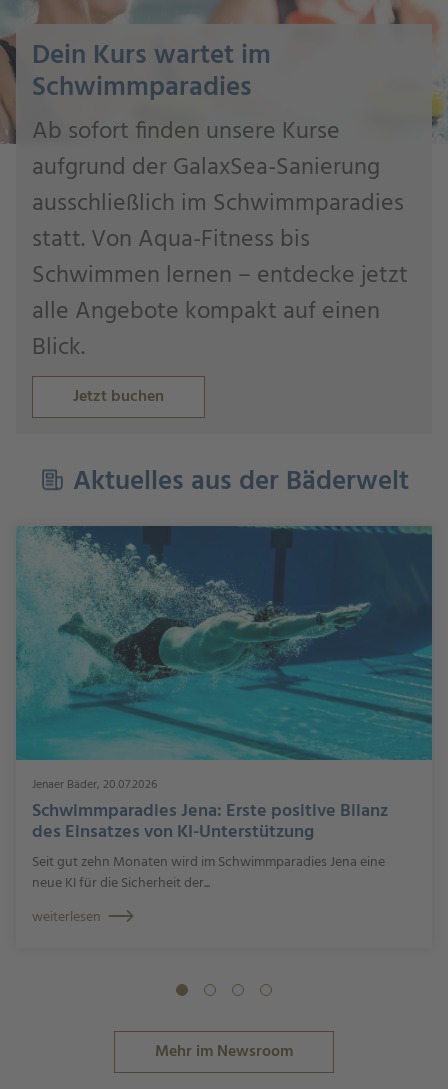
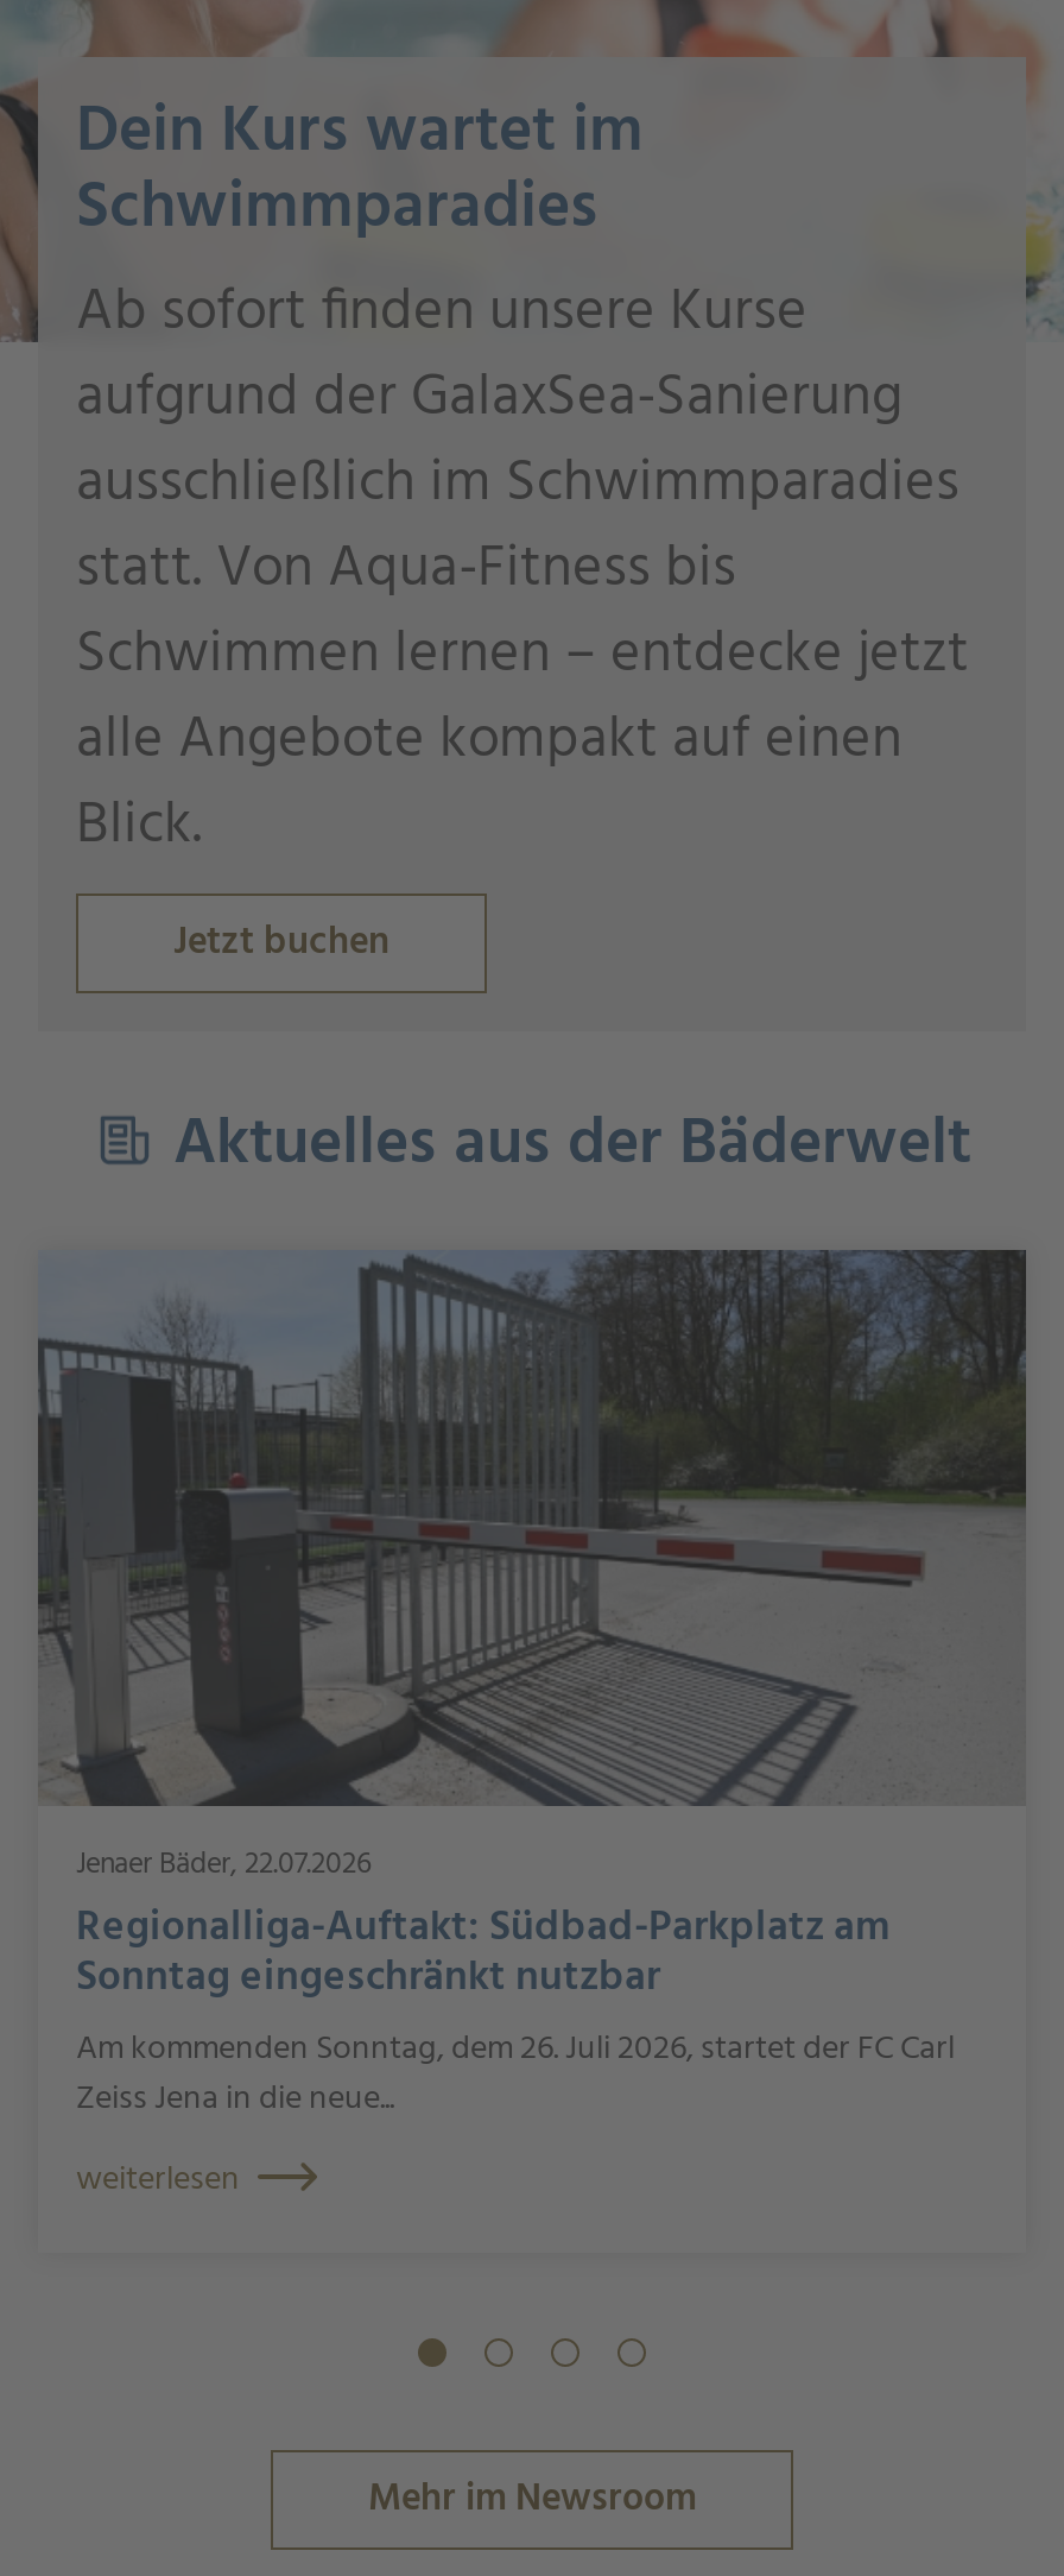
[15,525,433,895] [image] | Jenaer Bäder, 20.07.2026 | Schwimmparadies Jena: Erste positive Bilanz | des Einsatzes von KI-Unterstützung | Seit gut zehn Monaten wird im Schwimmparadies Jena eine | neue KI für die Sicherheit der... -> [36,1248,1028,2127] [image] | Jenaer Bäder, 22.07.2026 | Regionalliga-Auftakt: Südbad-Parkplatz am | Sonntag eingeschränkt nutzbar | Am kommenden Sonntag, dem 26. Juli 2026, startet der FC Carl | Zeiss Jena in die neue...

